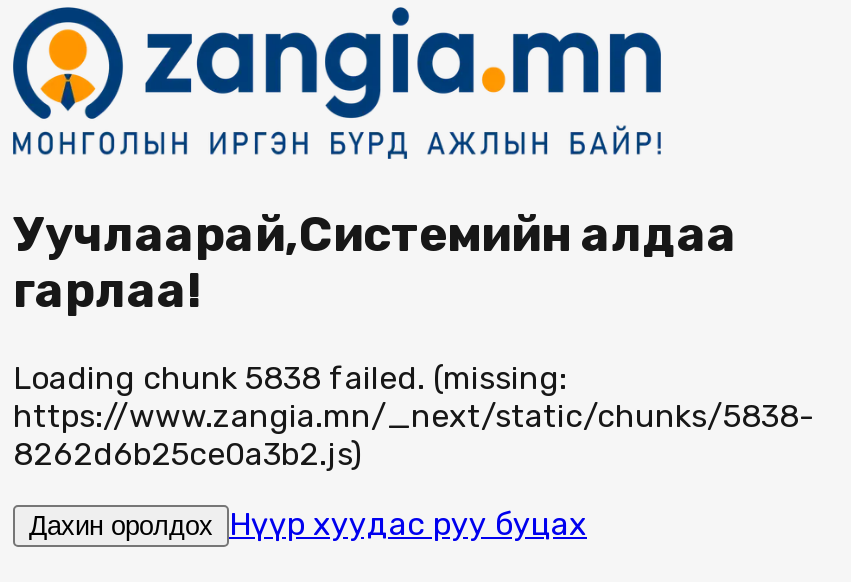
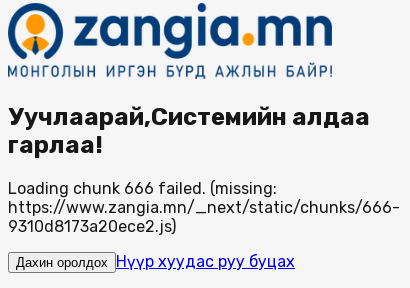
[13,359,815,473] Loading chunk 5838 failed. (missing: | https://www.zangia.mn/_next/static/chunks/5838- | 8262d6b25ce0a3b2.js) -> [8,179,400,236] Loading chunk 666 failed. (missing: | https://www.zangia.mn/_next/static/chunks/666- | 9310d8173a20ece2.js)

